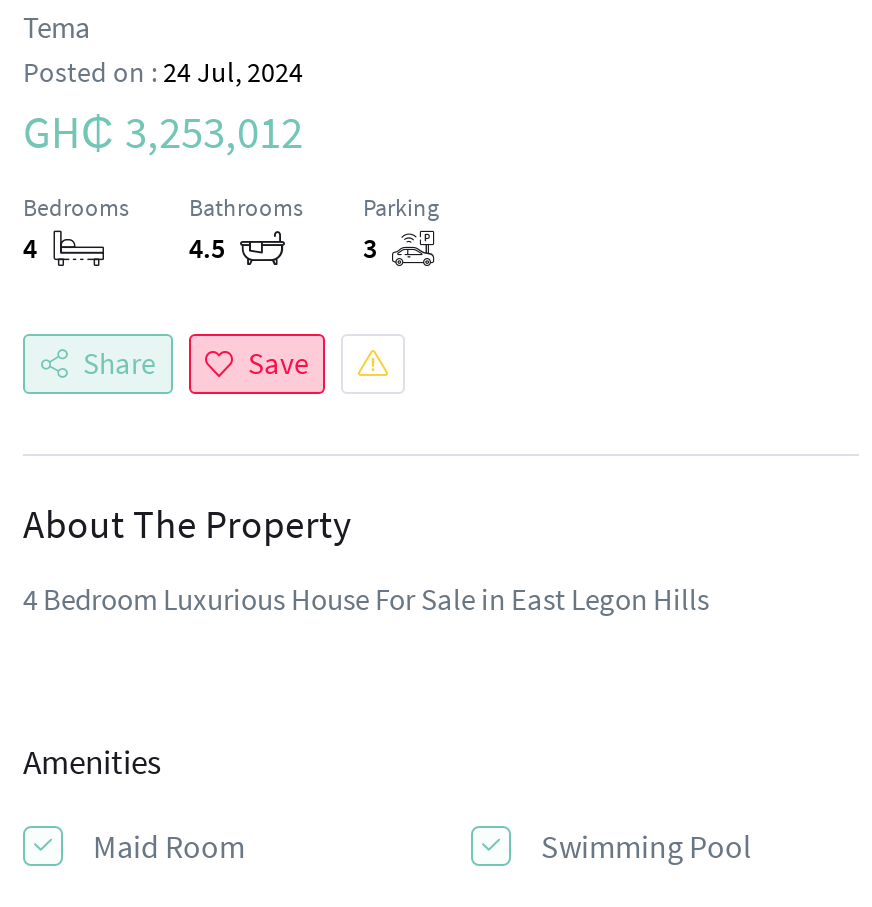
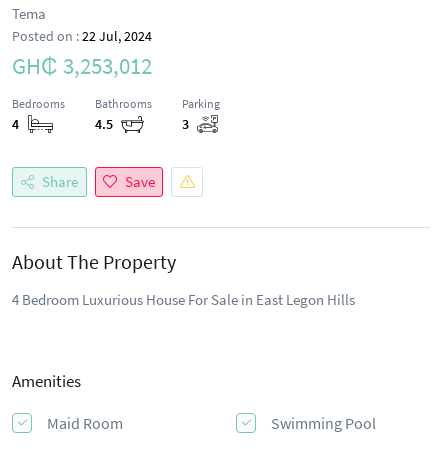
[23,54,303,90] Posted on : 24 Jul, 2024 -> [12,27,152,45] Posted on : 22 Jul, 2024

